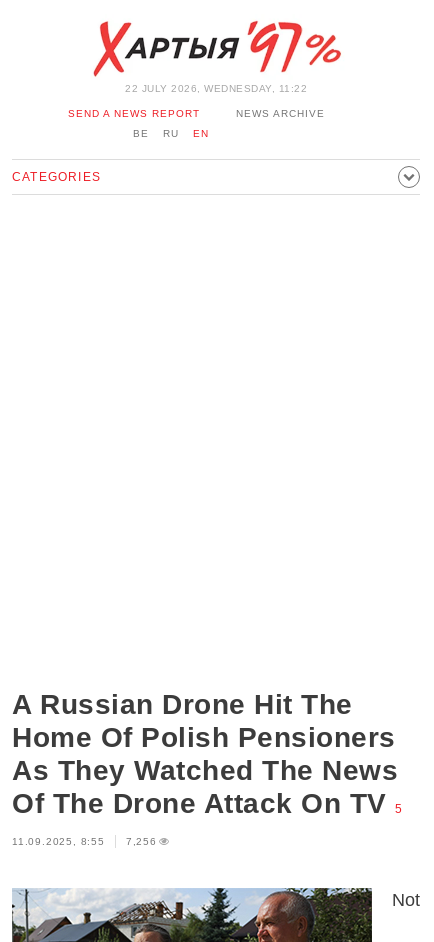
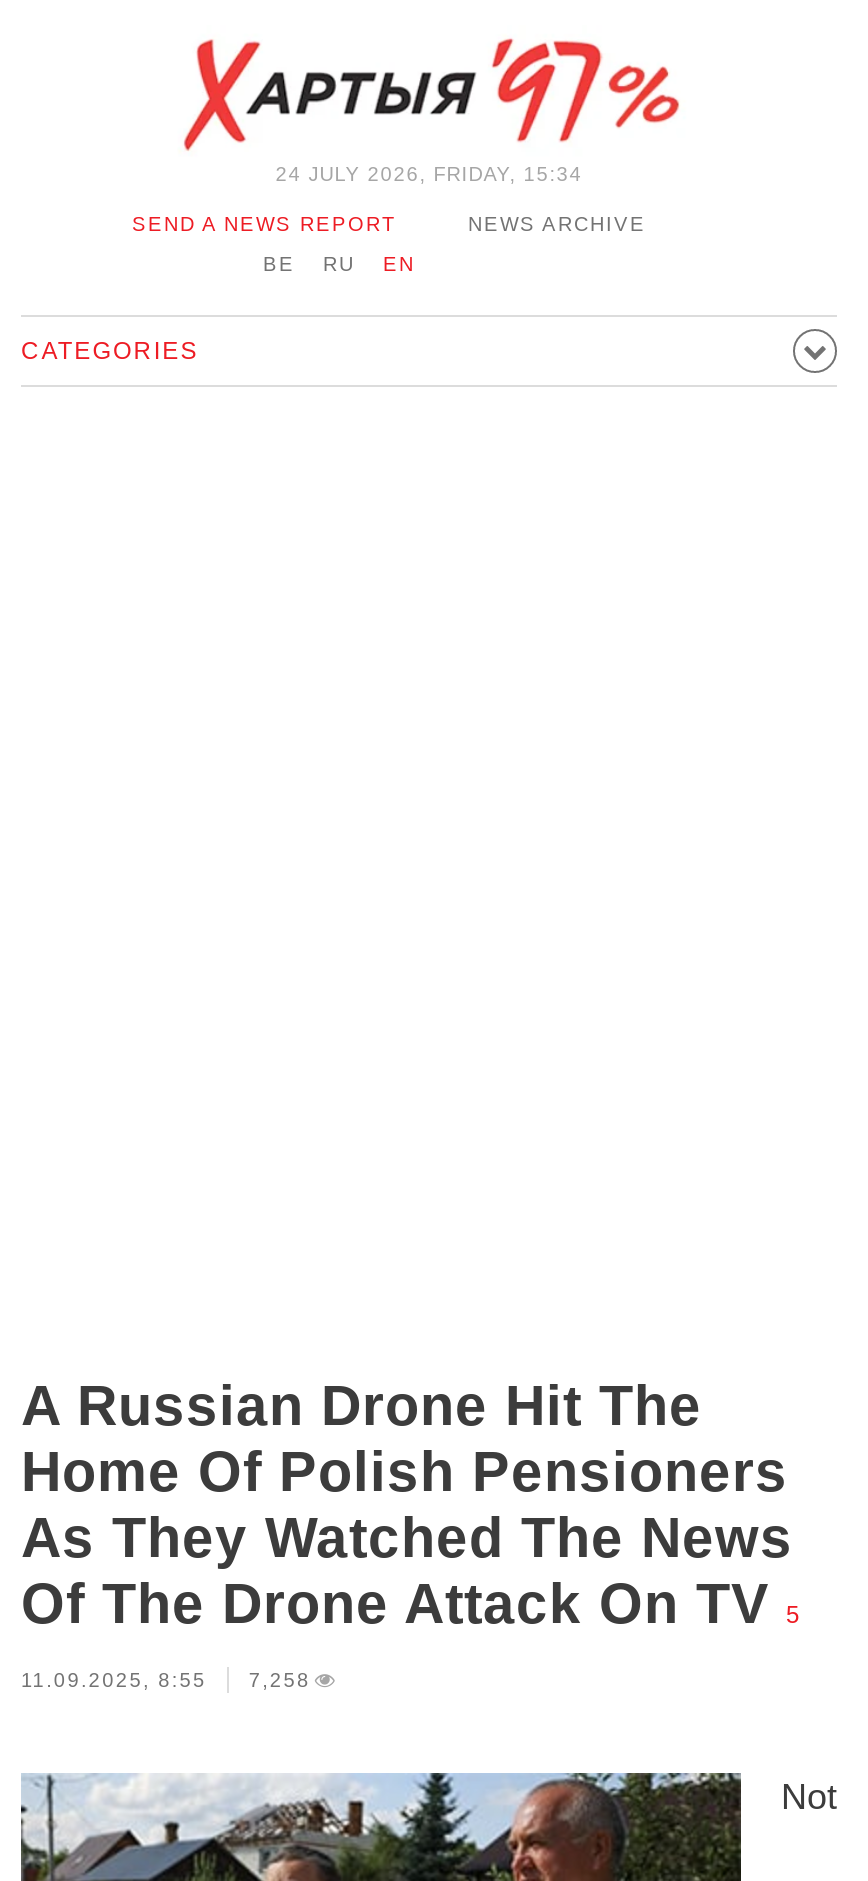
[125,83,307,94] 22 JULY 2026, WEDNESDAY, 11:22 -> [275,163,583,185] 24 JULY 2026, FRIDAY, 15:34
[12,836,157,847] 11.09.2025, 8:55 7,256 -> [21,1669,311,1691] 11.09.2025, 8:55 7,258

